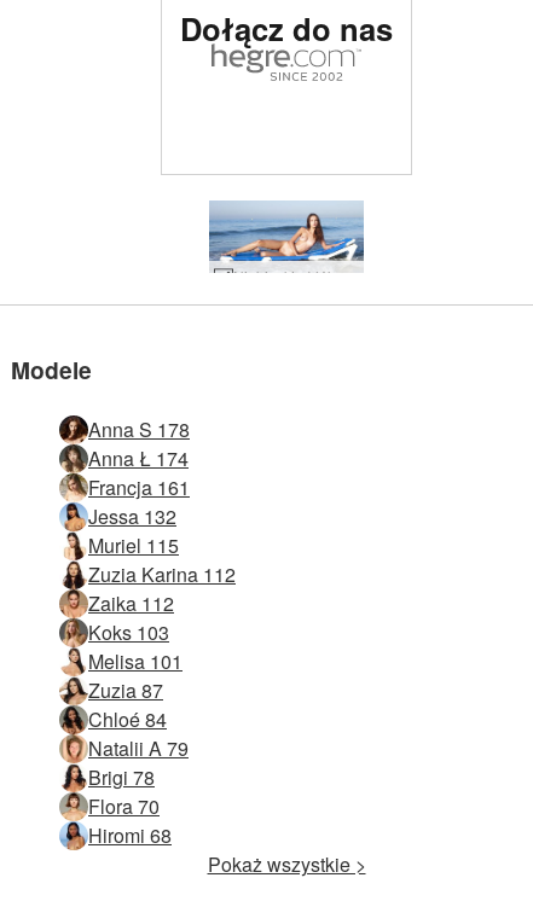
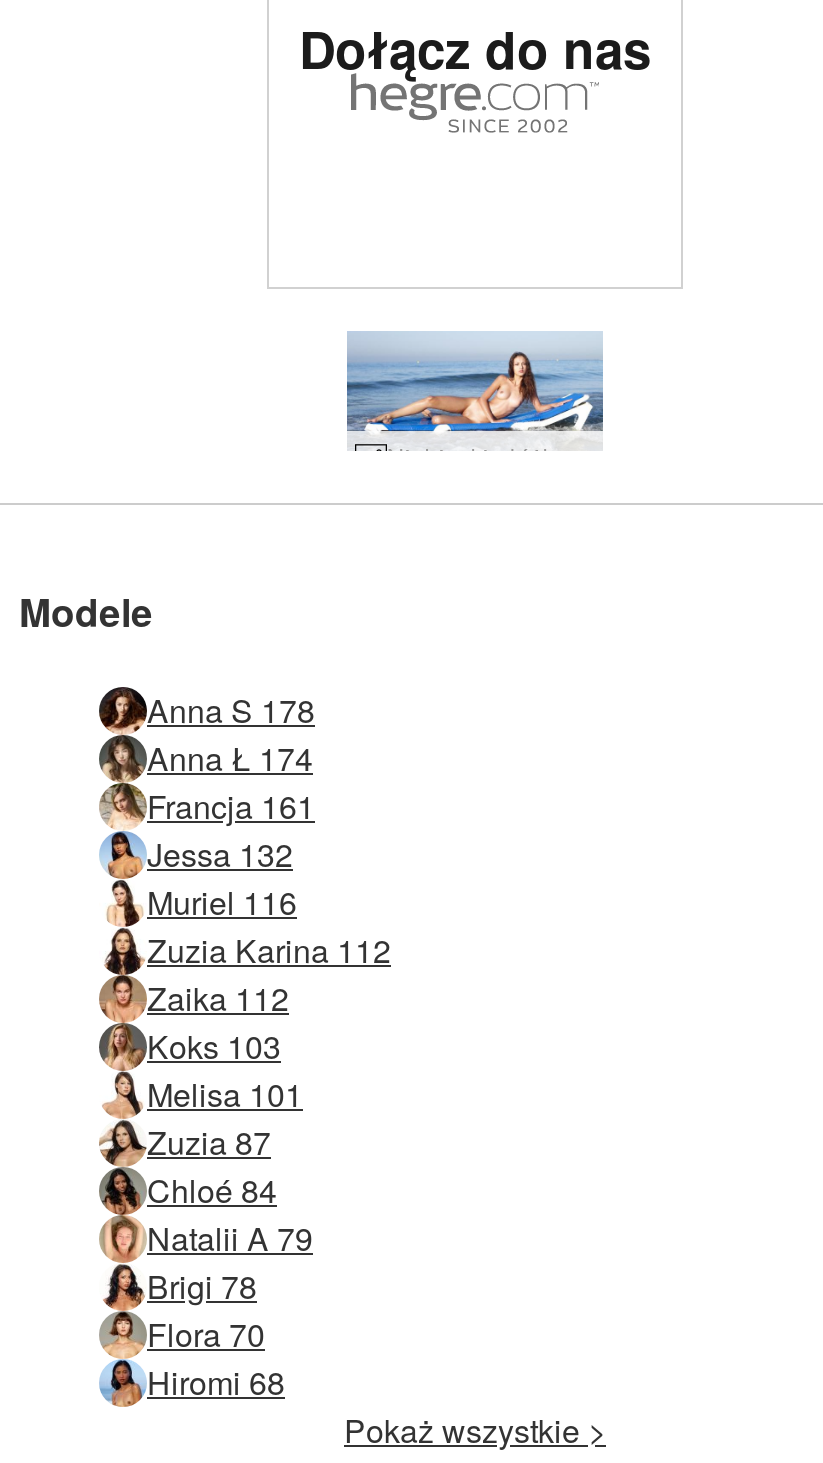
[88,532,179,559] Muriel 115 -> [147,879,297,925] Muriel 116

